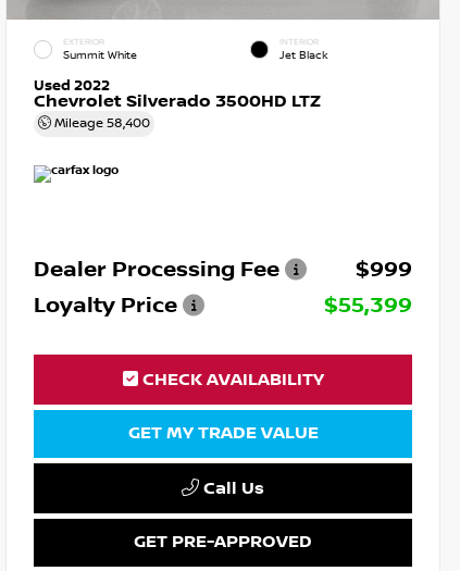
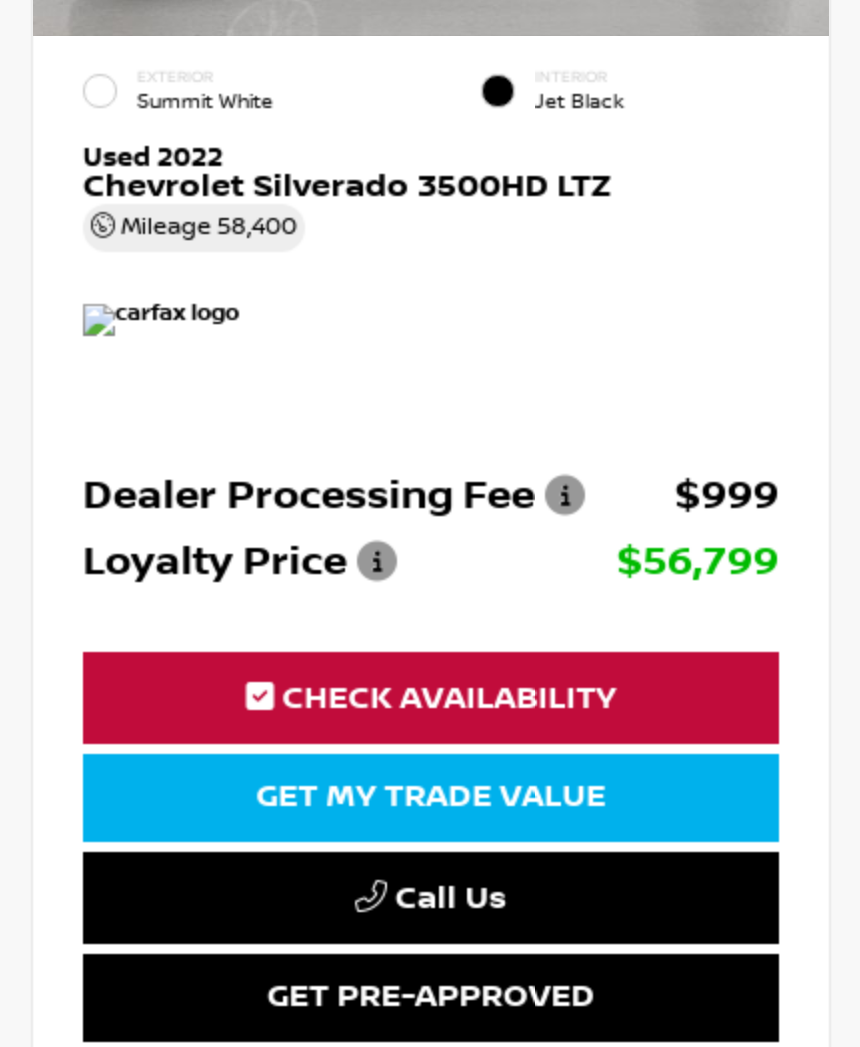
[324,292,412,318] $55,399 -> [617,537,779,585] $56,799

